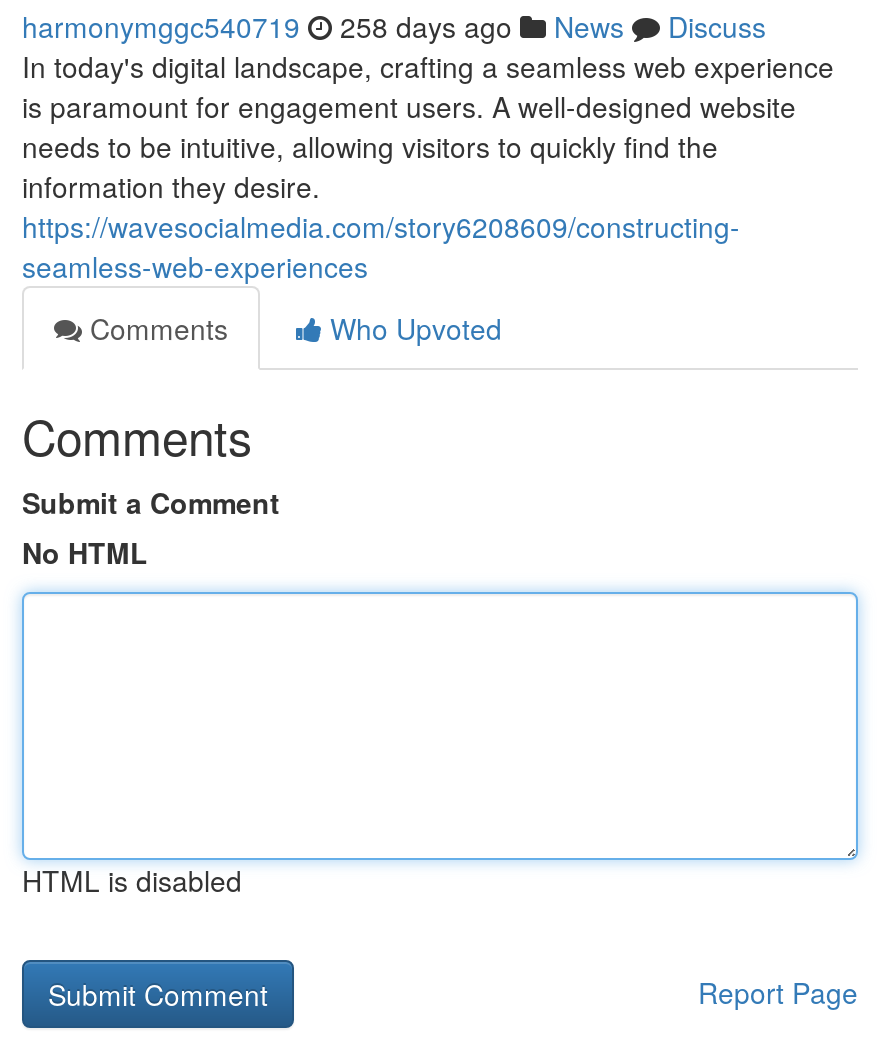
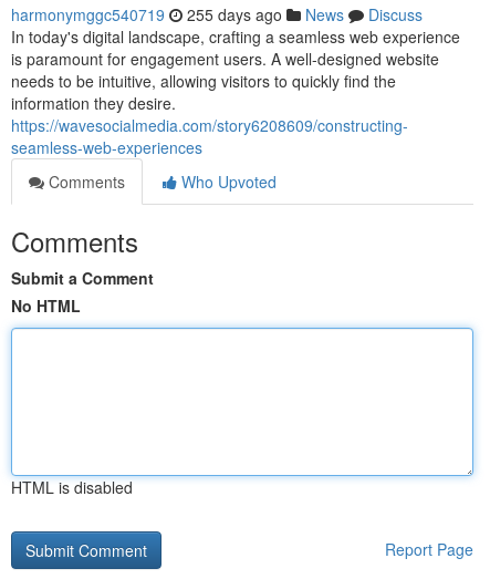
[22,6,766,46] harmonymggc540719 258 days ago News Discuss -> [11,3,423,25] harmonymggc540719 255 days ago News Discuss

